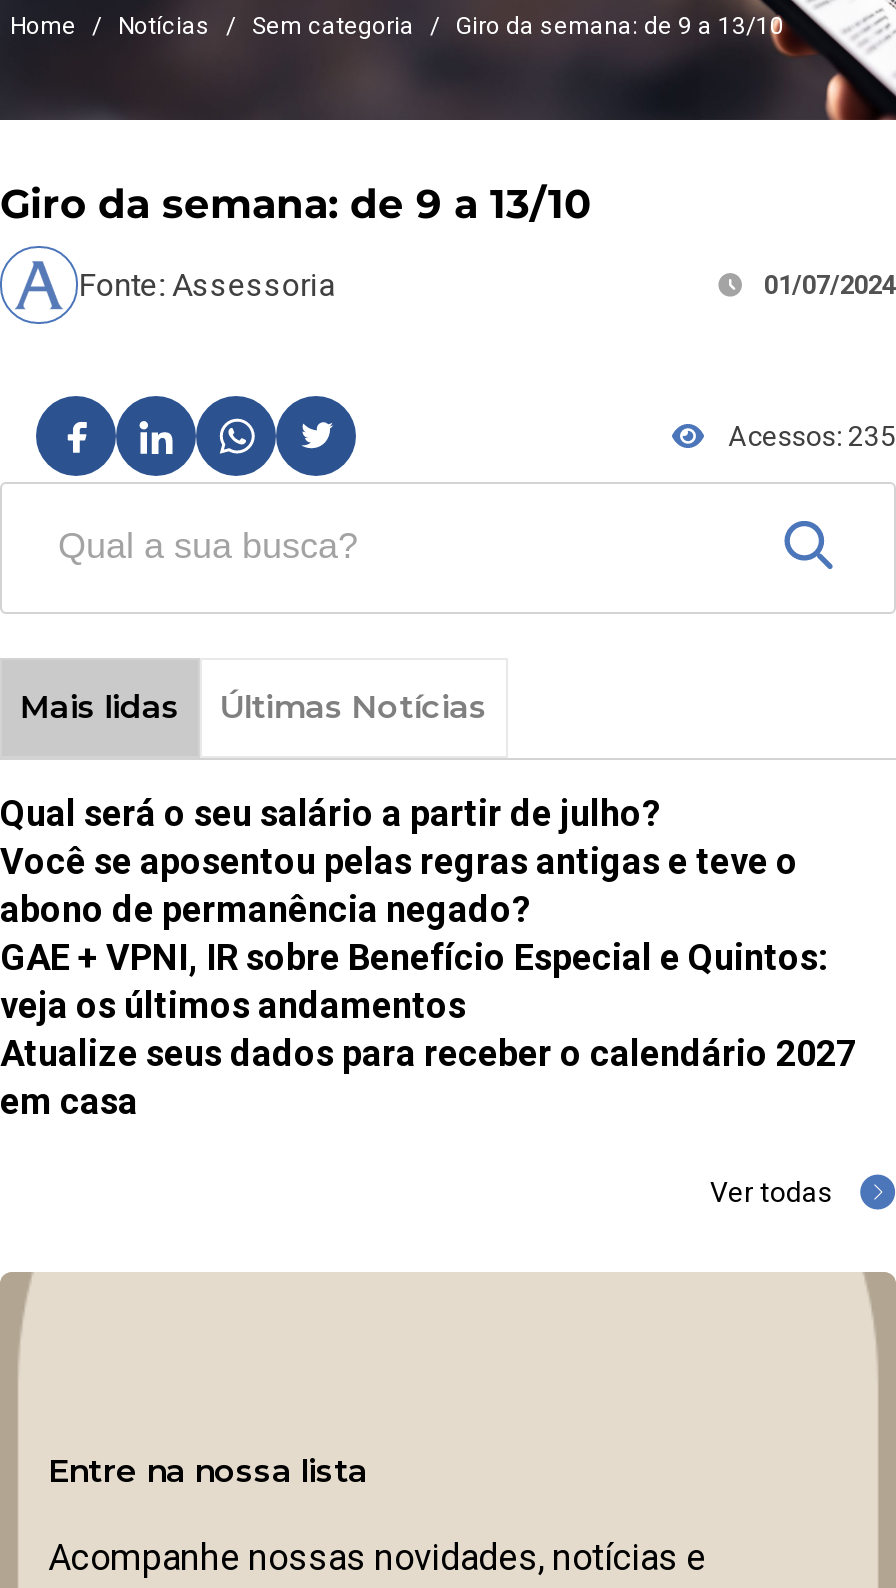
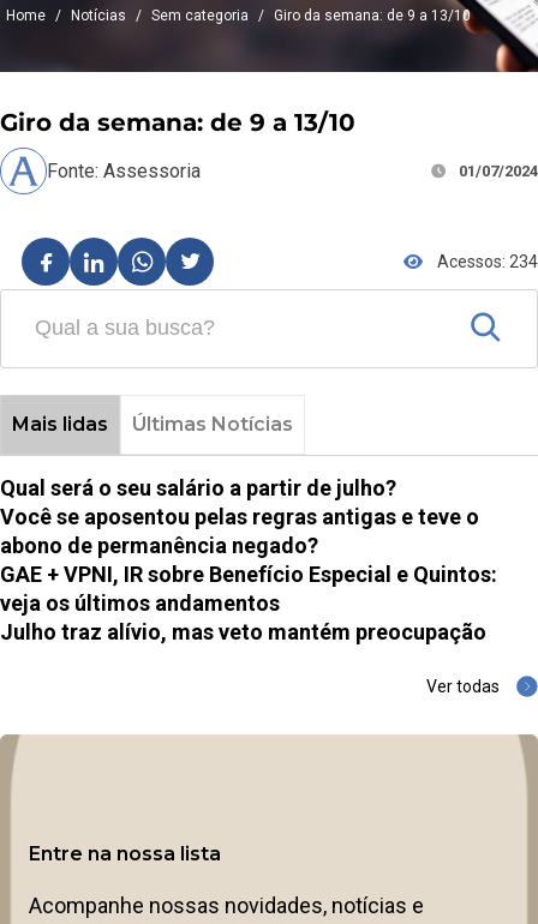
[728,420,896,452] Acessos: 235 -> [437,252,538,271] Acessos: 234
[0,1032,856,1122] Atualize seus dados para receber o calendário 2027 | em casa -> [0,619,486,645] Julho traz alívio, mas veto mantém preocupação

